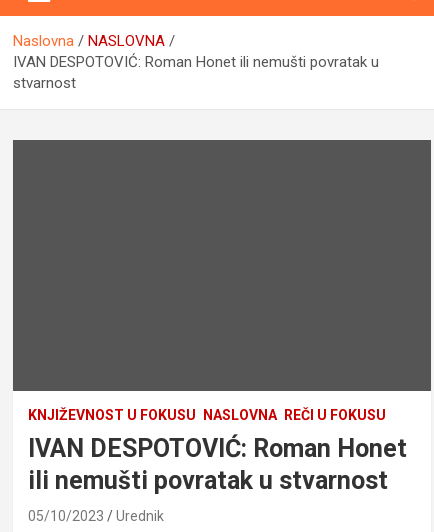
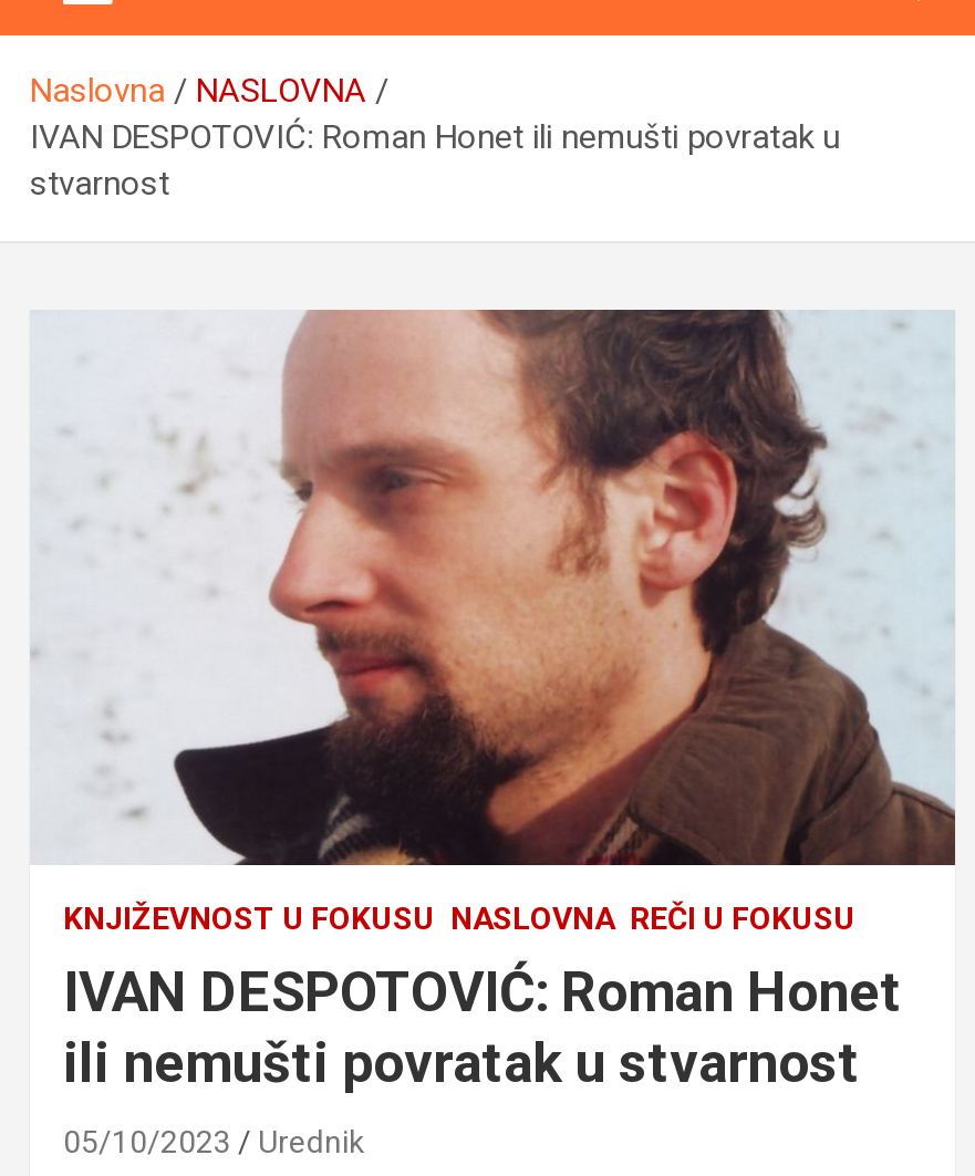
none -> [30,308,955,867] [image]

